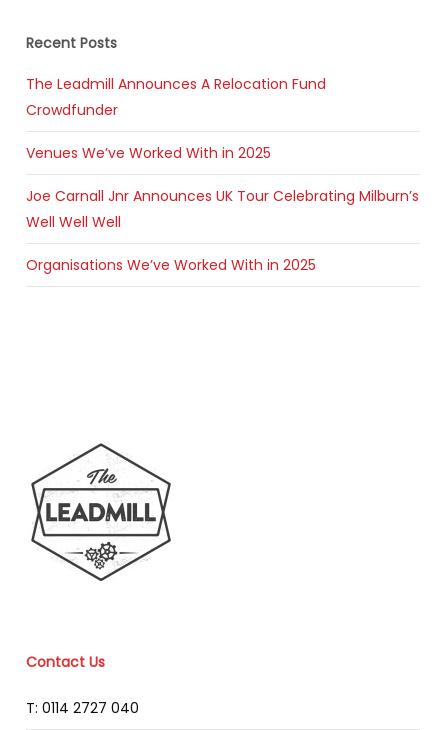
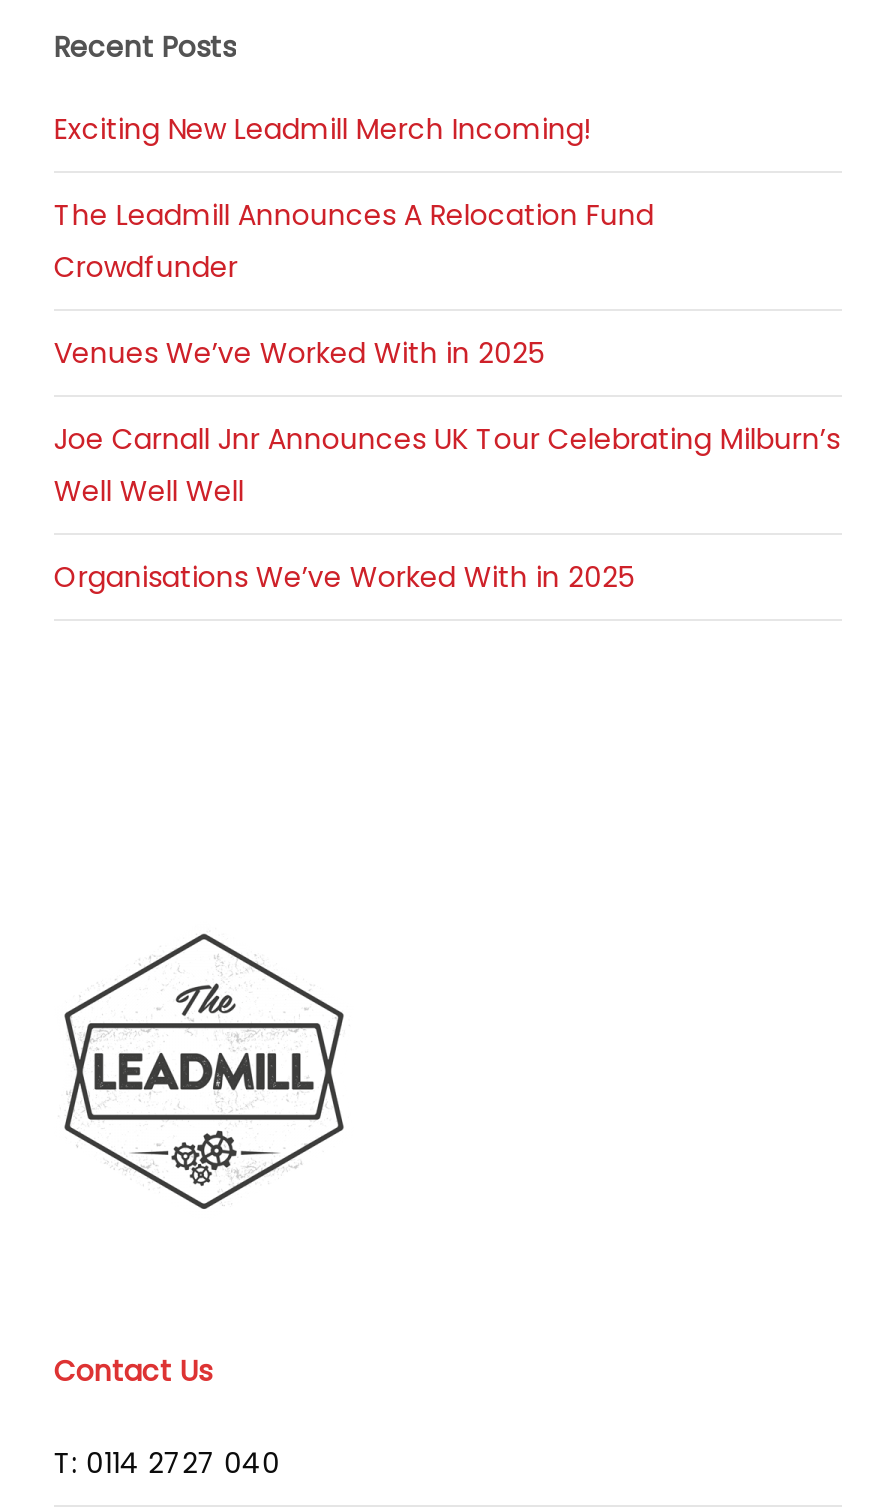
none -> [54,108,592,148] Exciting New Leadmill Merch Incoming!

